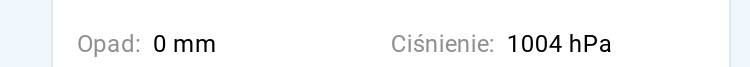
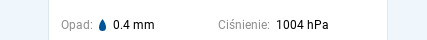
[77,30,217,58] Opad: 0 mm -> [61,18,155,32] Opad: | 0.4 mm

